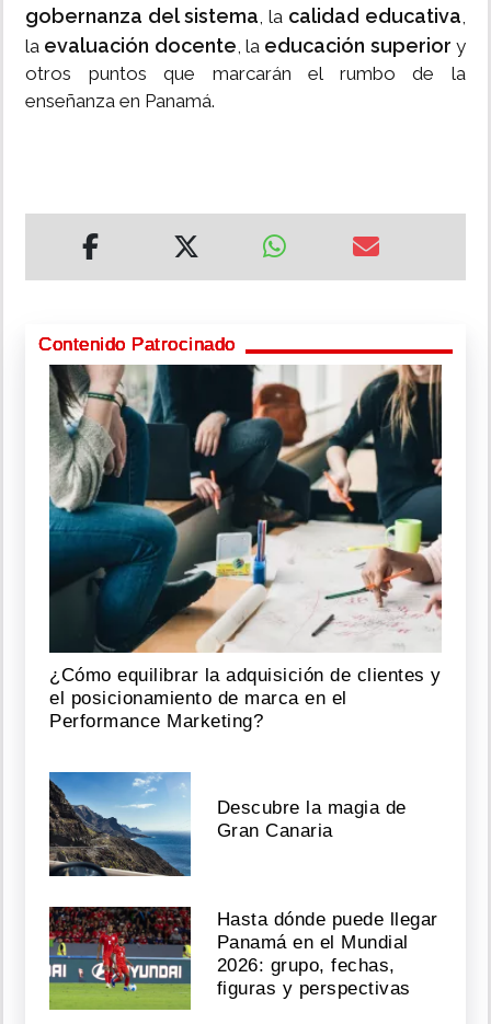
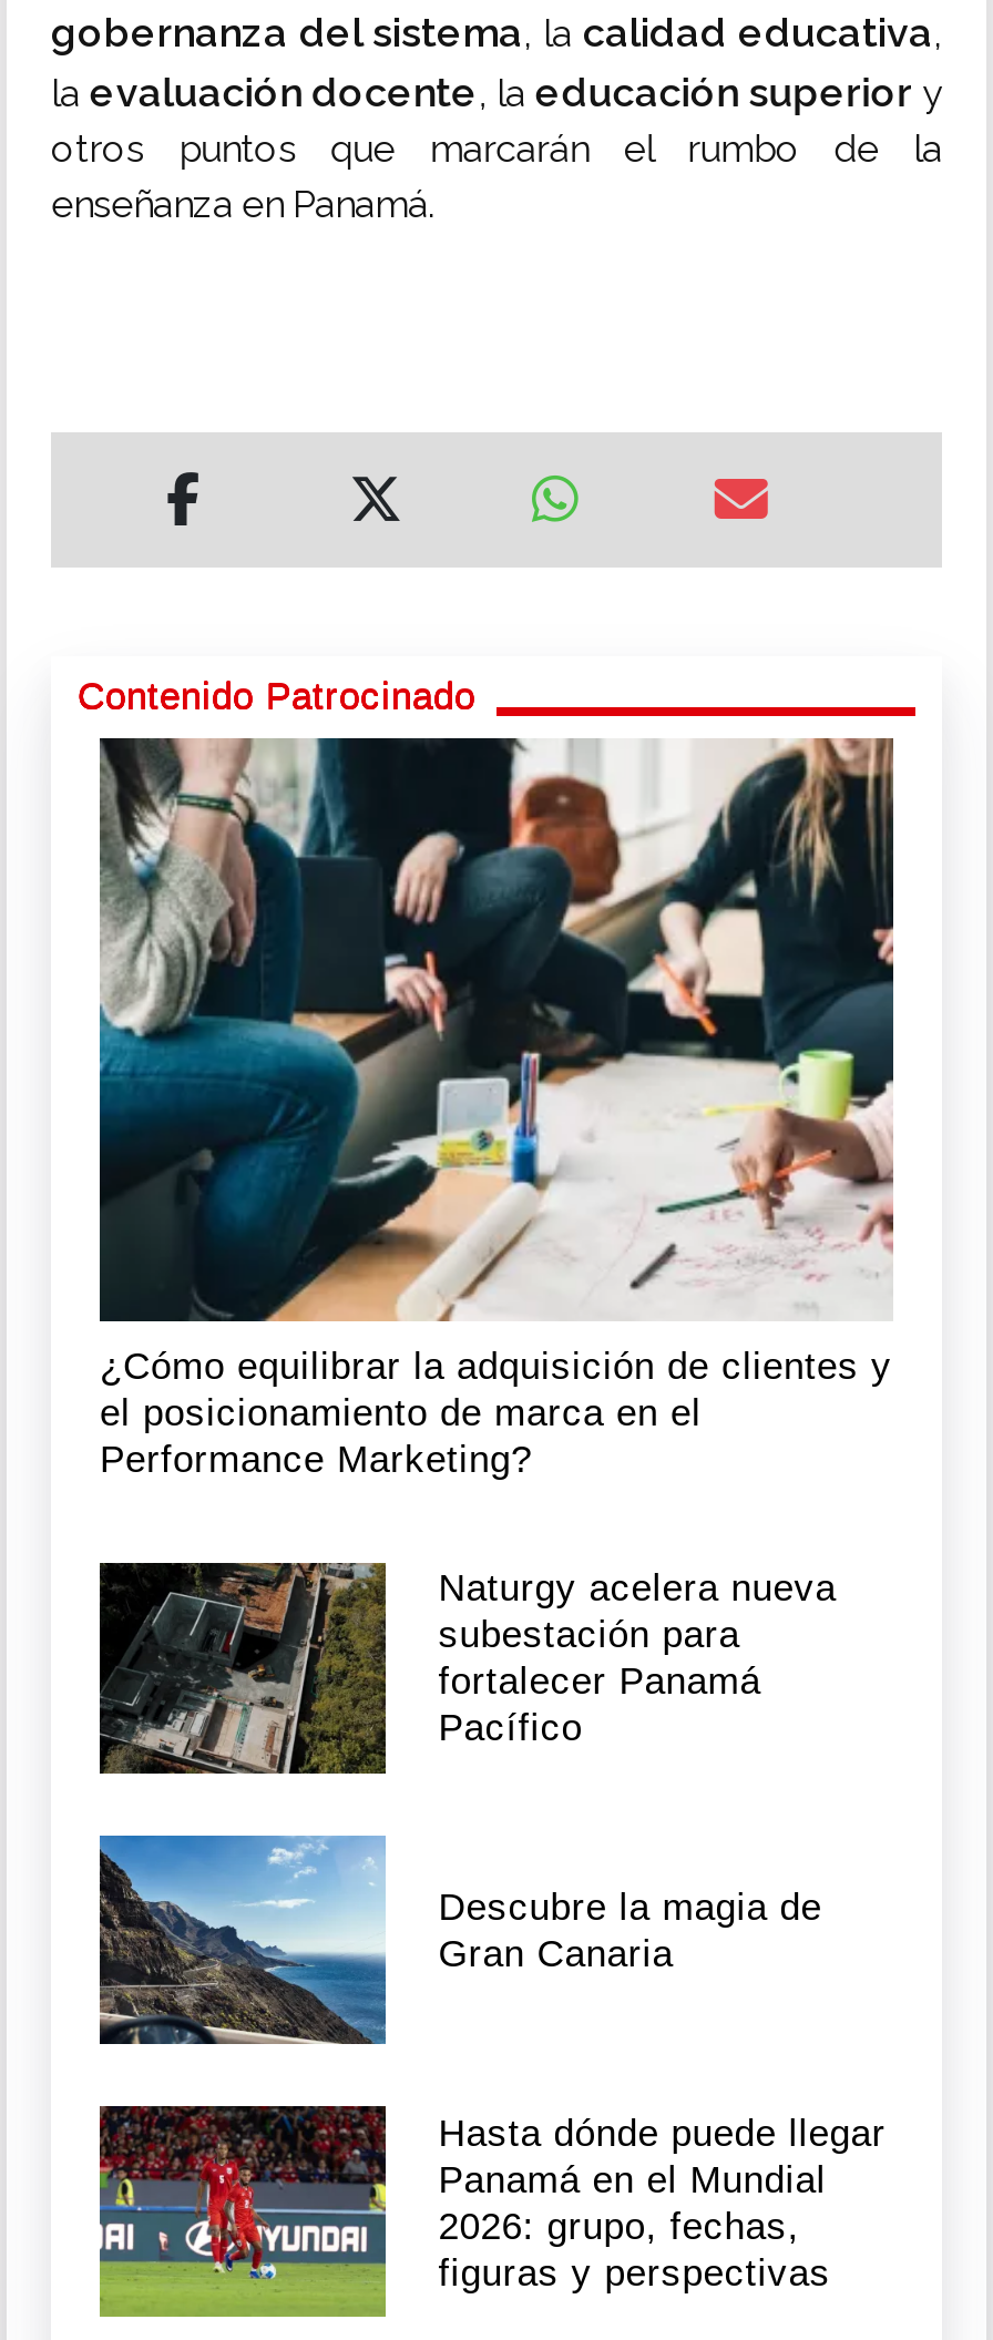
none -> [100,1561,836,1776] [image] | Naturgy acelera nueva | subestación para | fortalecer Panamá | Pacífico

